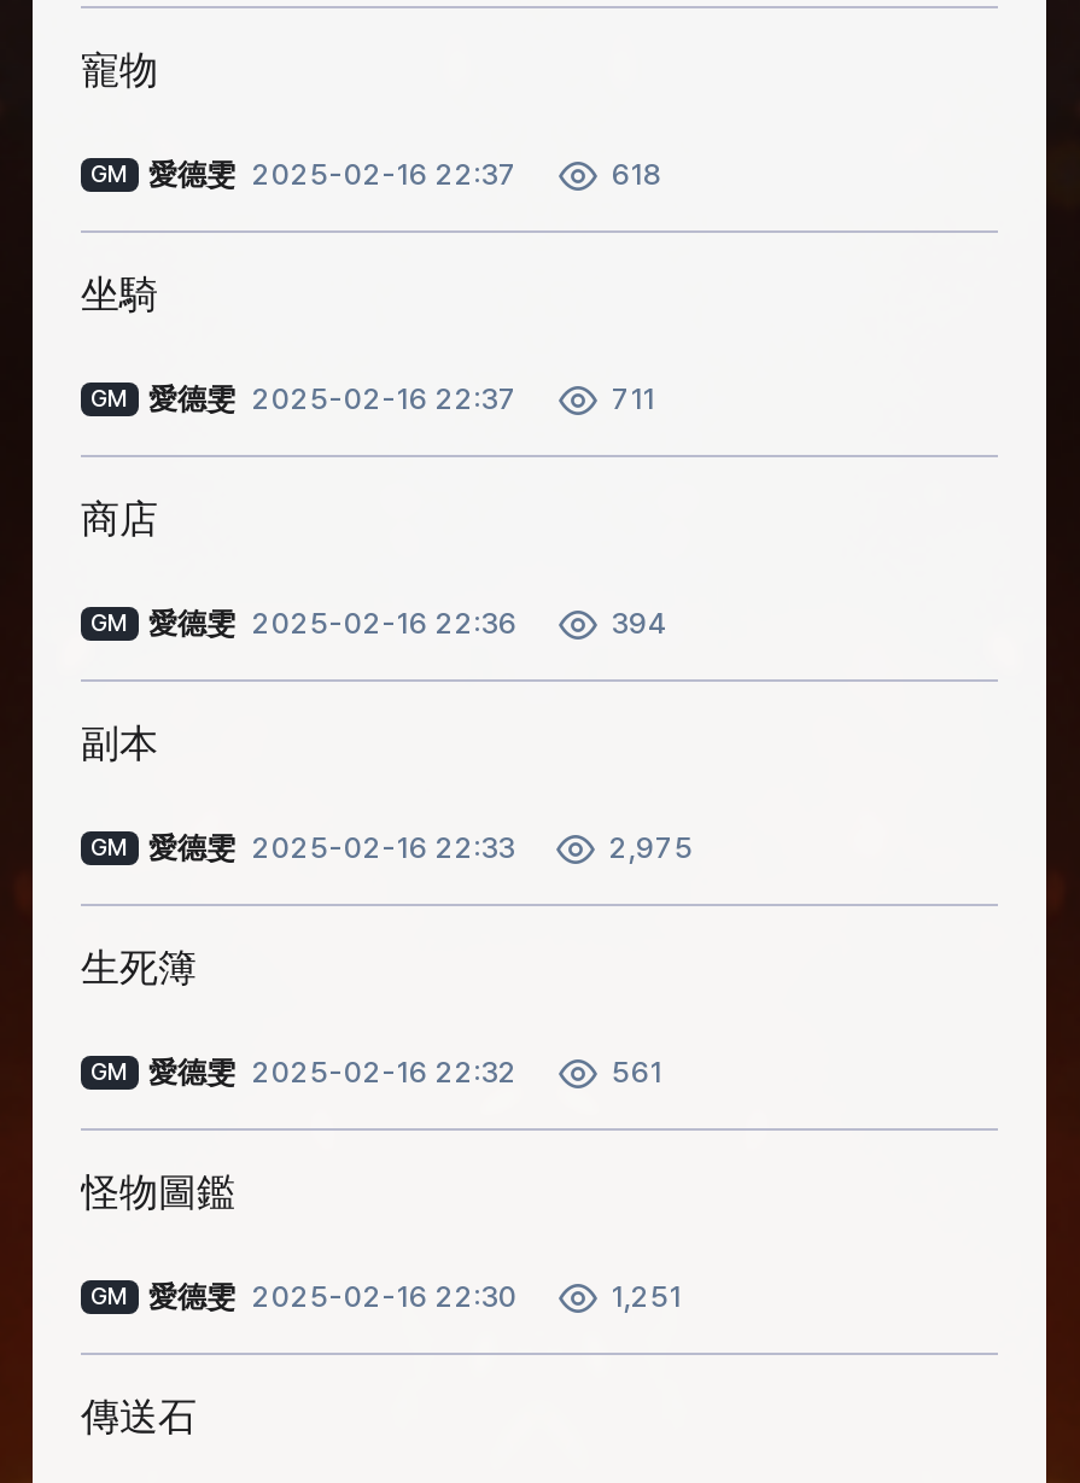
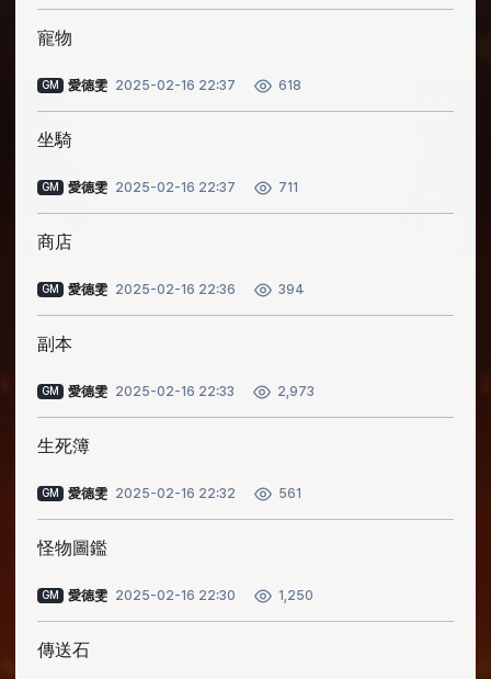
[609,832,694,866] 2,975 -> [277,384,315,400] 2,973
[612,1281,682,1315] 1,251 -> [278,588,313,604] 1,250

